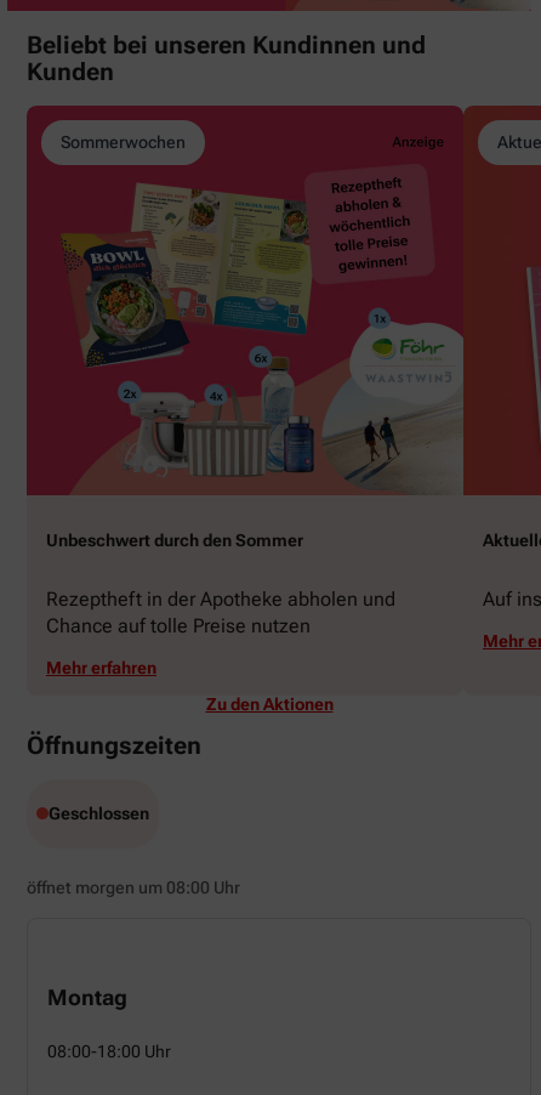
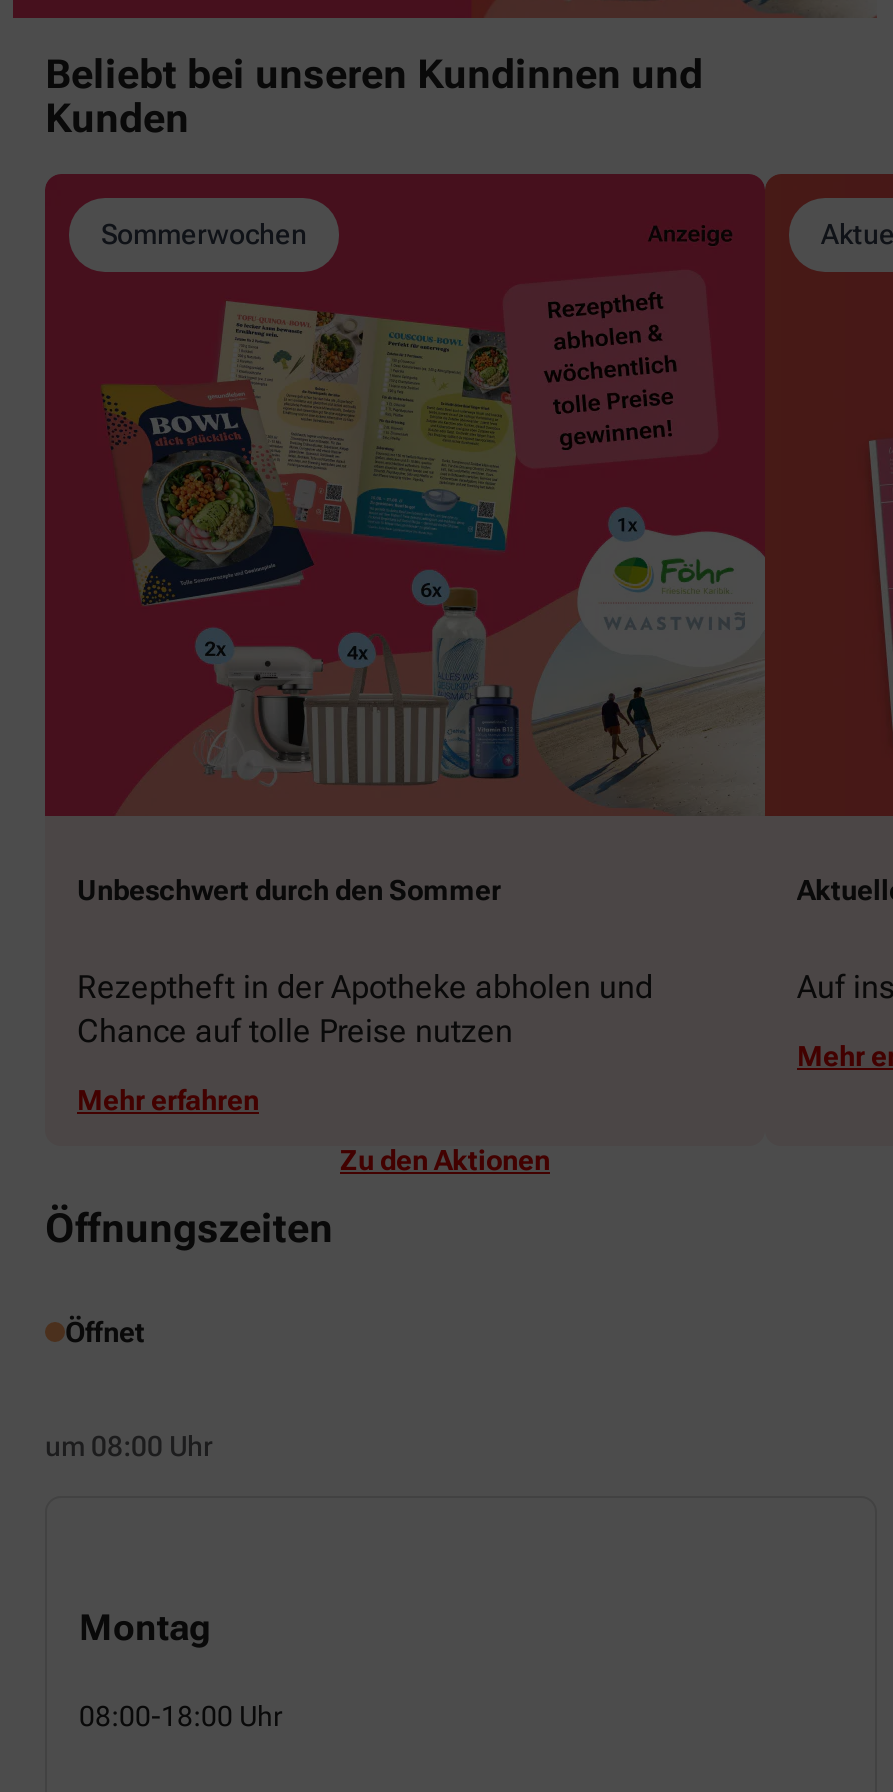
[49,803,149,823] Geschlossen -> [65,1316,145,1348] Öffnet
[27,877,240,897] öffnet morgen um 08:00 Uhr -> [45,1430,213,1462] um 08:00 Uhr

